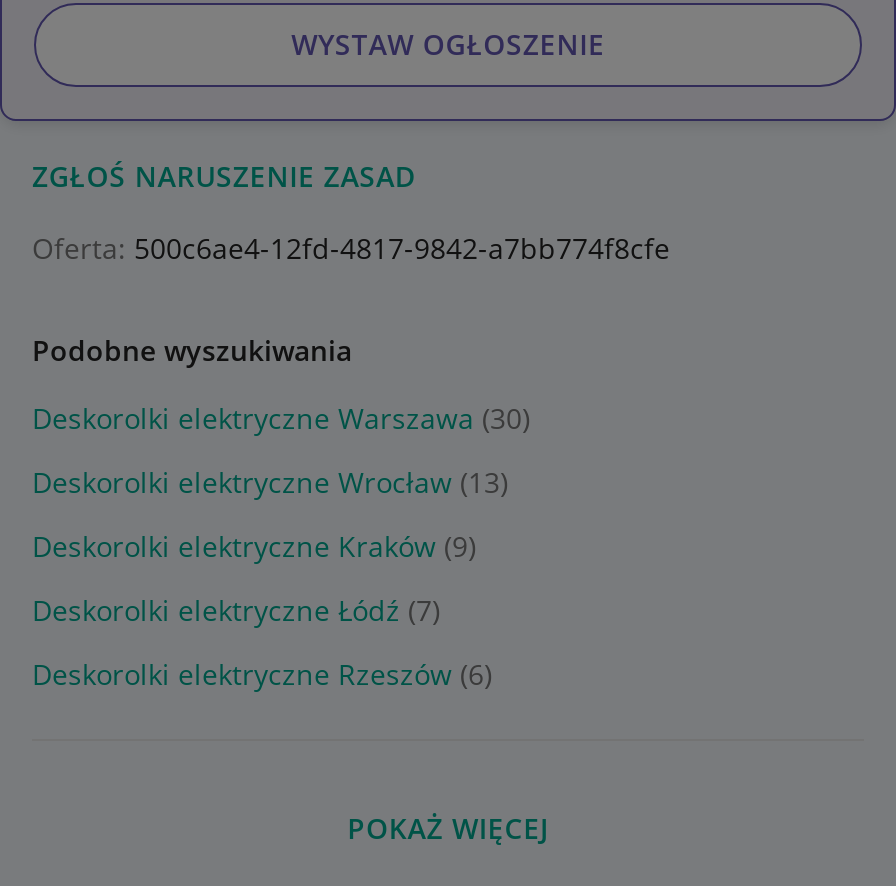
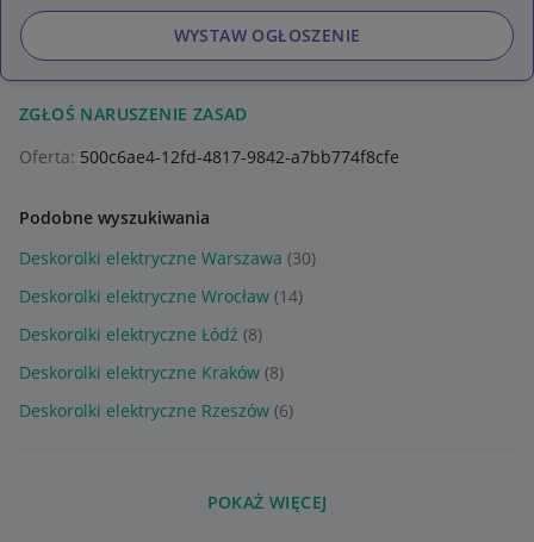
[32,464,508,502] Deskorolki elektryczne Wrocław (13) -> [19,285,303,308] Deskorolki elektryczne Wrocław (14)
[32,528,476,566] Deskorolki elektryczne Kraków (9) -> [19,323,262,346] Deskorolki elektryczne Łódź (8)
[32,592,440,630] Deskorolki elektryczne Łódź (7) -> [19,361,284,384] Deskorolki elektryczne Kraków (8)

